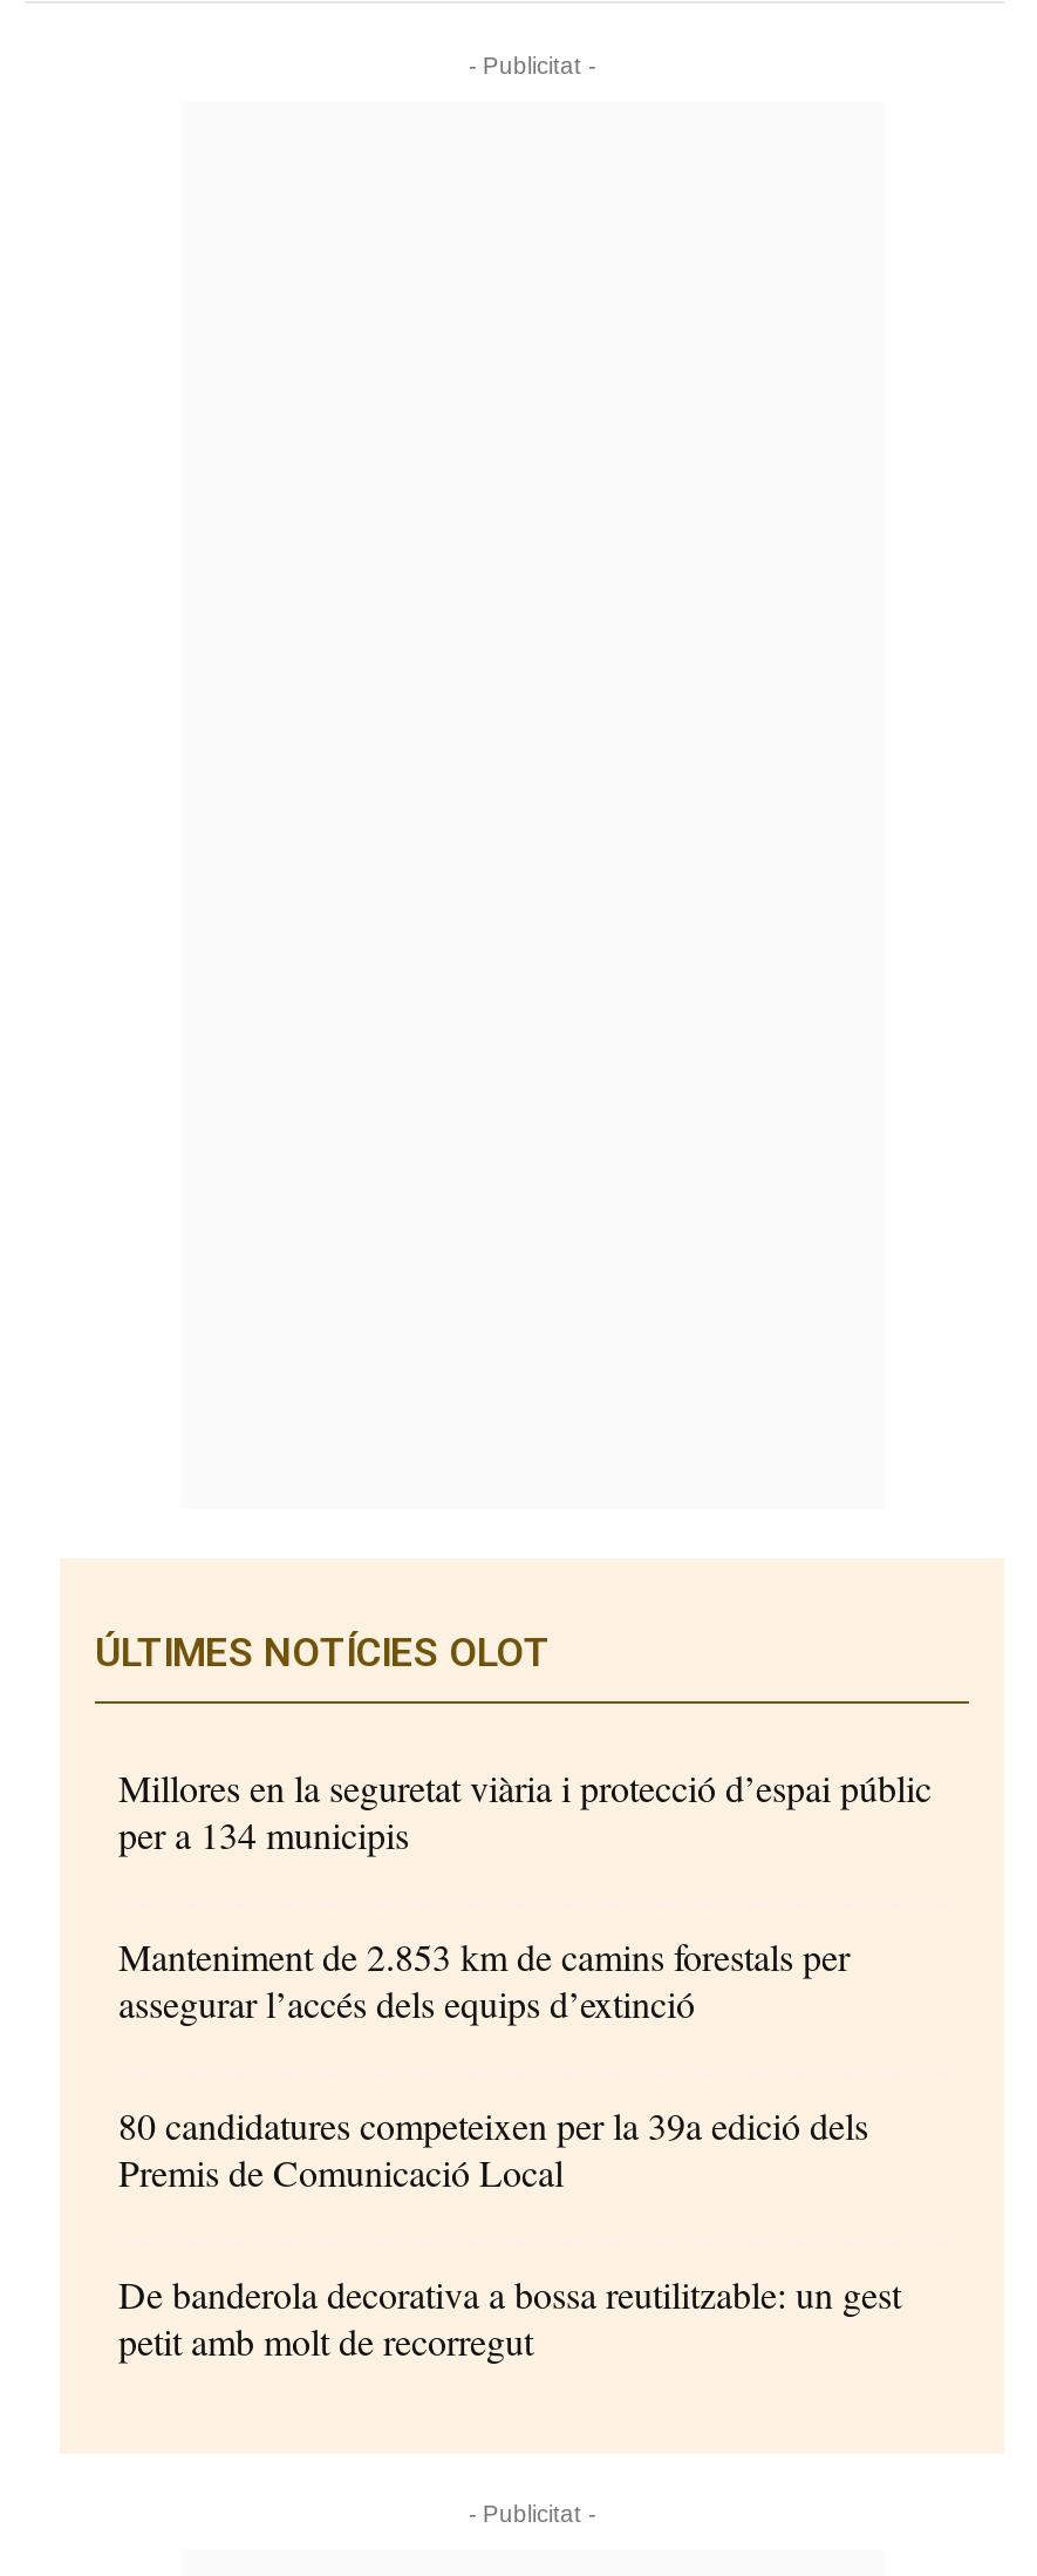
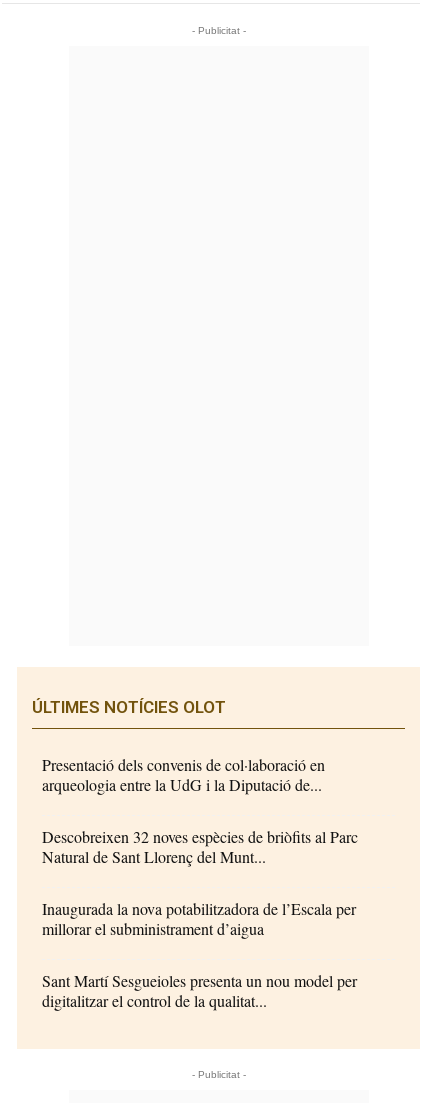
[118,1763,932,1859] Millores en la seguretat viària i protecció d’espai públic | per a 134 municipis -> [42,754,325,795] Presentació dels convenis de col·laboració en | arqueologia entre la UdG i la Diputació de...
[118,1932,850,2028] Manteniment de 2.853 km de camins forestals per | assegurar l’accés dels equips d’extinció -> [42,826,358,867] Descobreixen 32 noves espècies de briòfits al Parc | Natural de Sant Llorenç del Munt...
[118,2101,868,2197] 80 candidatures competeixen per la 39a edició dels | Premis de Comunicació Local -> [42,898,356,939] Inaugurada la nova potabilitzadora de l’Escala per | millorar el subministrament d’aigua
[118,2270,901,2366] De banderola decorativa a bossa reutilitzable: un gest | petit amb molt de recorregut -> [42,970,357,1011] Sant Martí Sesgueioles presenta un nou model per | digitalitzar el control de la qualitat...

